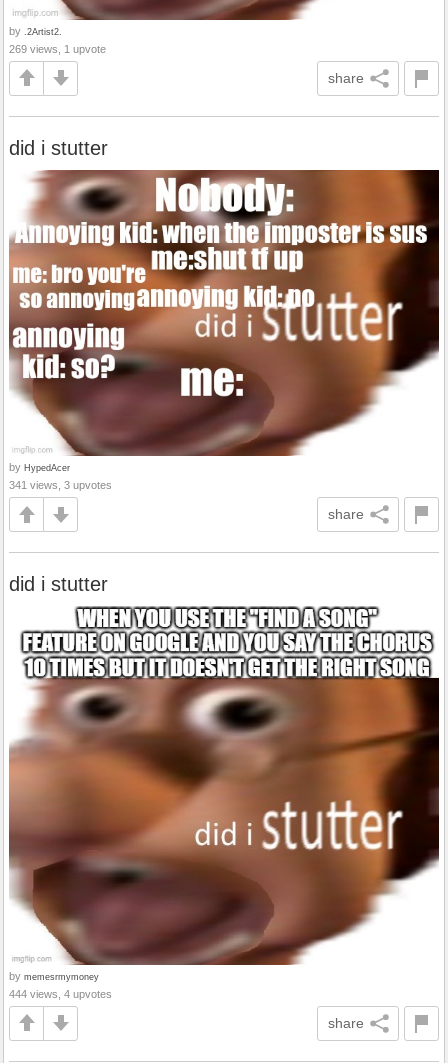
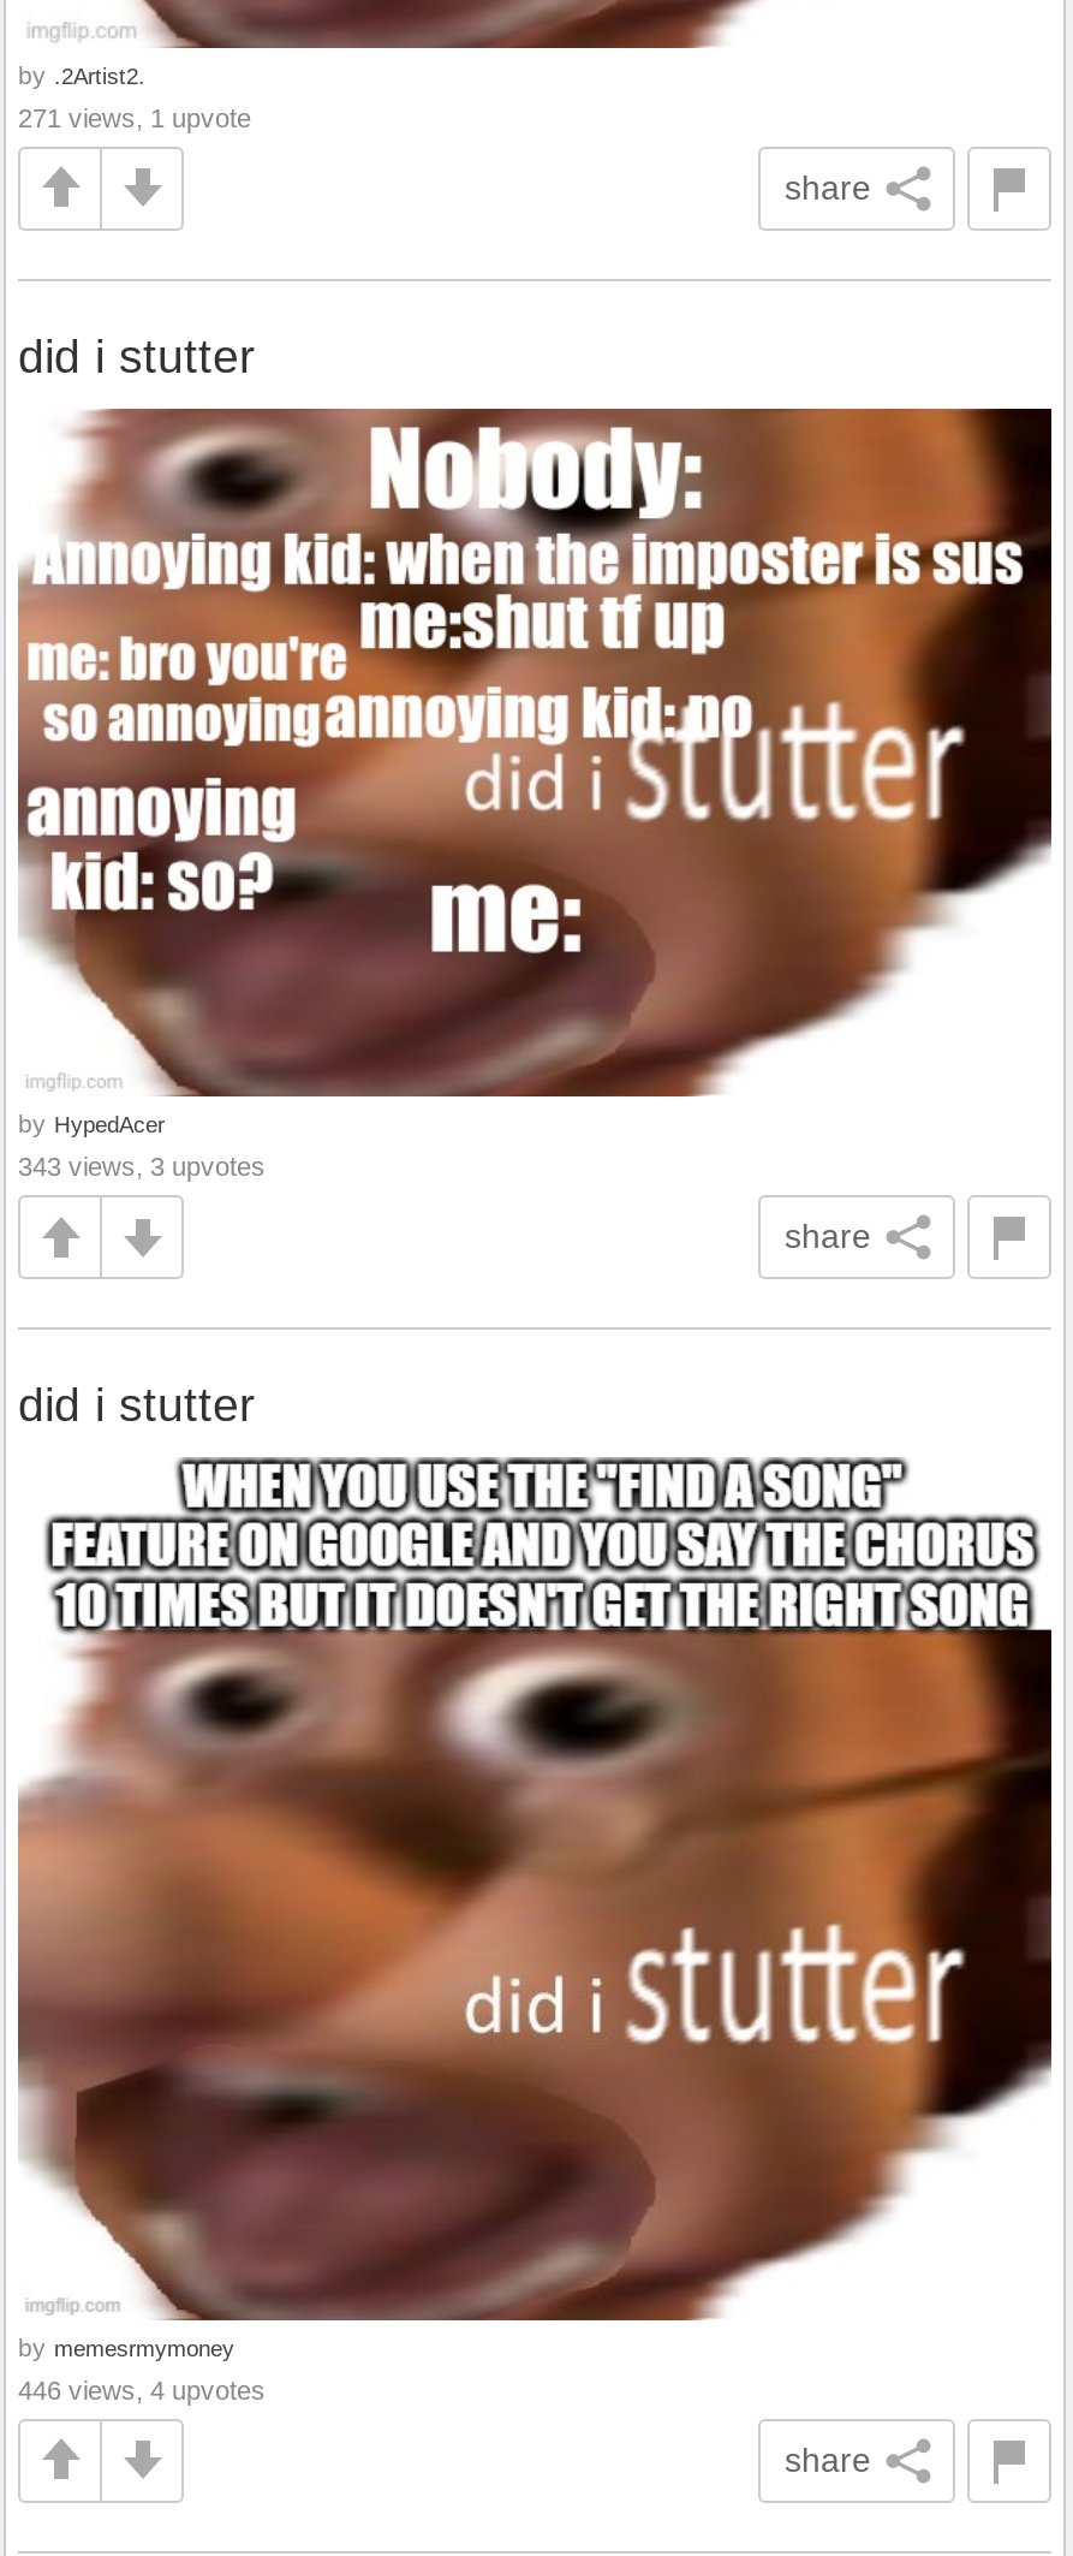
[9,43,106,55] 269 views, 1 upvote -> [18,103,251,132] 271 views, 1 upvote
[9,479,112,491] 341 views, 3 upvotes -> [18,1152,266,1181] 343 views, 3 upvotes
[9,988,112,1000] 444 views, 4 upvotes -> [18,2375,266,2404] 446 views, 4 upvotes

